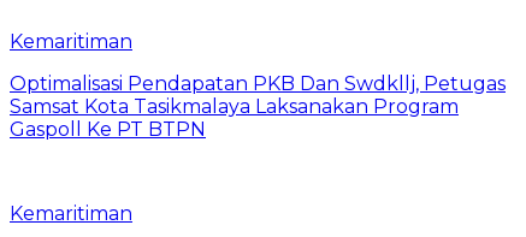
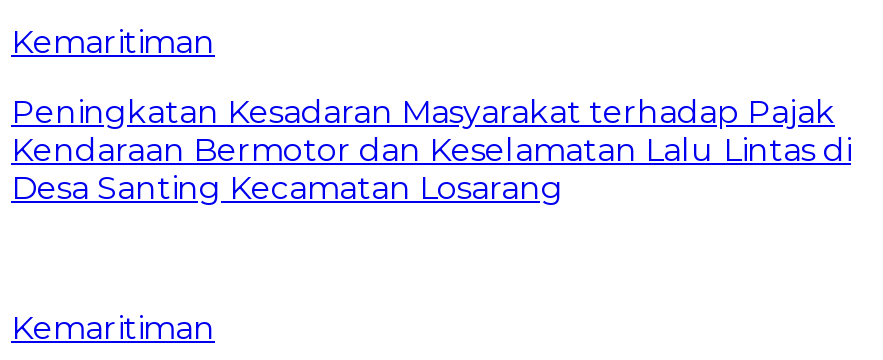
[10,72,506,141] Optimalisasi Pendapatan PKB Dan Swdkllj, Petugas | Samsat Kota Tasikmalaya Laksanakan Program | Gaspoll Ke PT BTPN -> [11,93,851,207] Peningkatan Kesadaran Masyarakat terhadap Pajak | Kendaraan Bermotor dan Keselamatan Lalu Lintas di | Desa Santing Kecamatan Losarang

